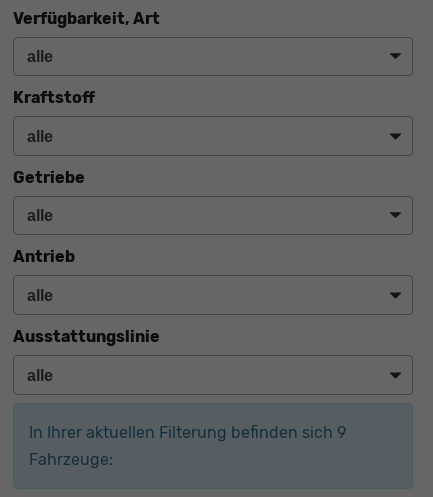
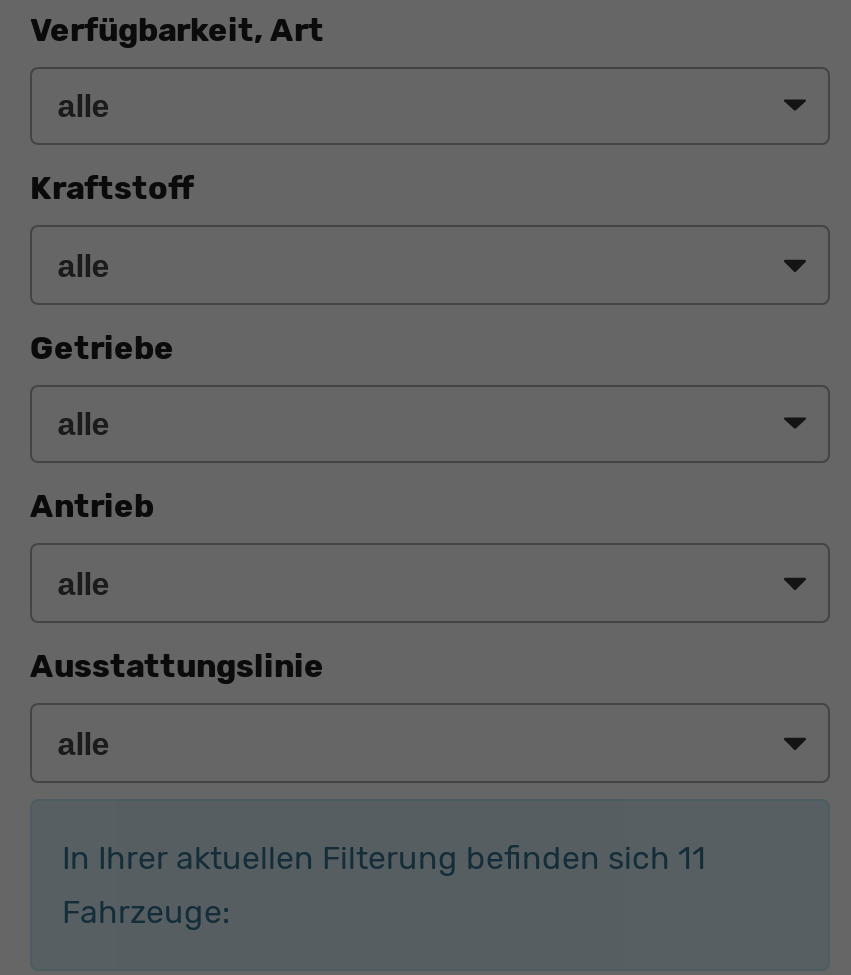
[29,423,346,442] In Ihrer aktuellen Filterung befinden sich 9 -> [62,838,706,876] In Ihrer aktuellen Filterung befinden sich 11

